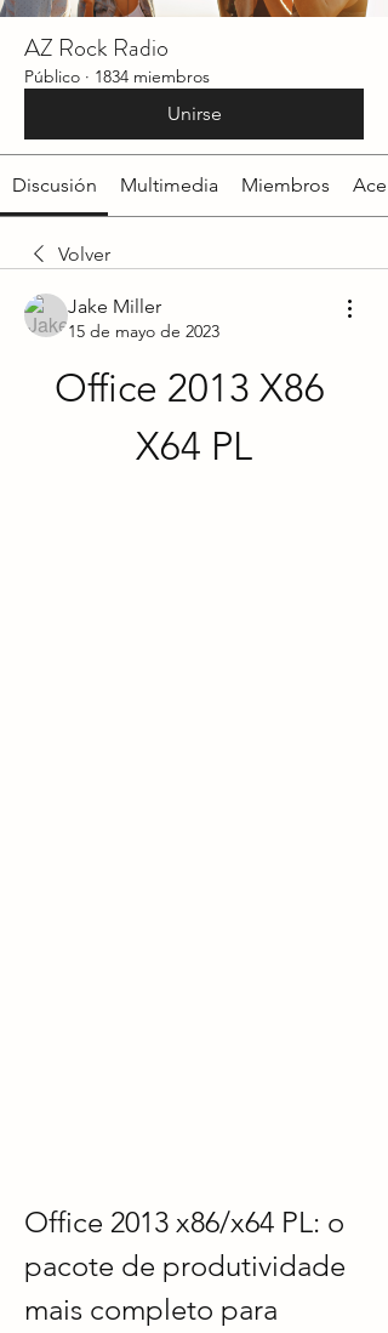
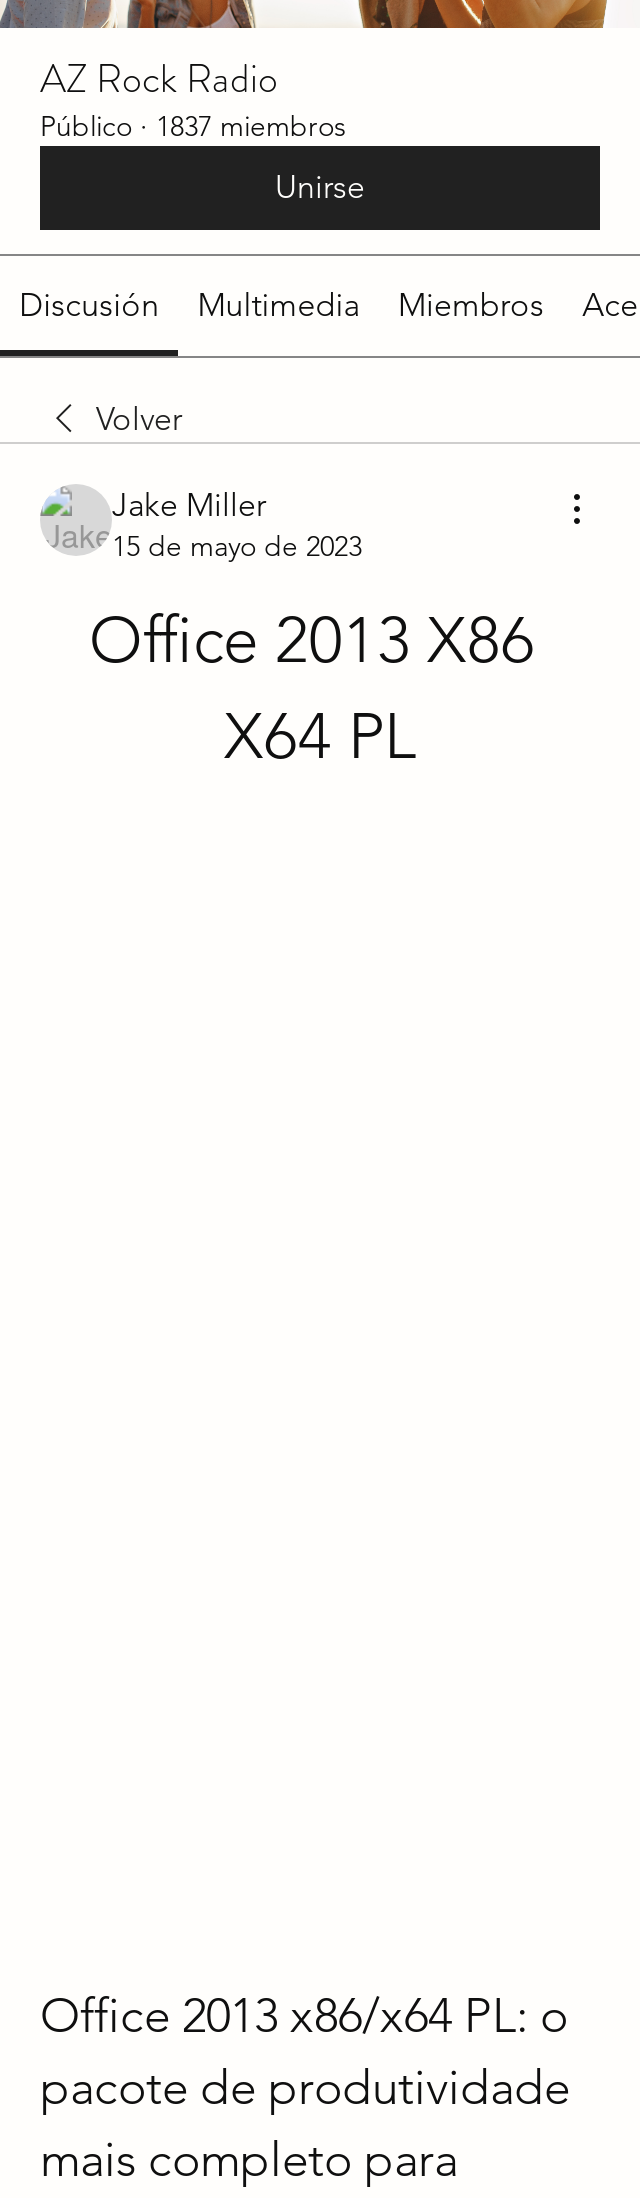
[24,65,210,87] Público · 1834 miembros -> [40,108,346,144] Público · 1837 miembros

